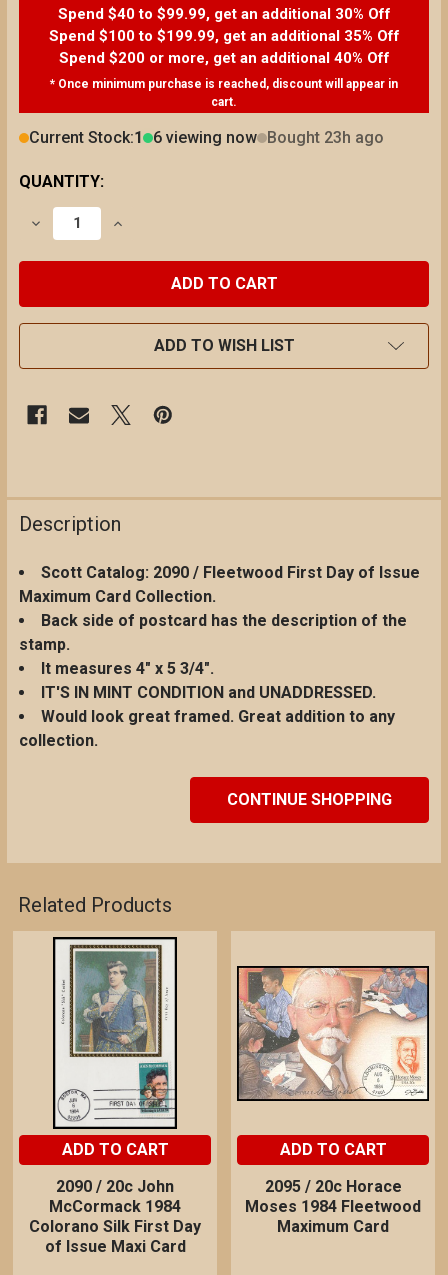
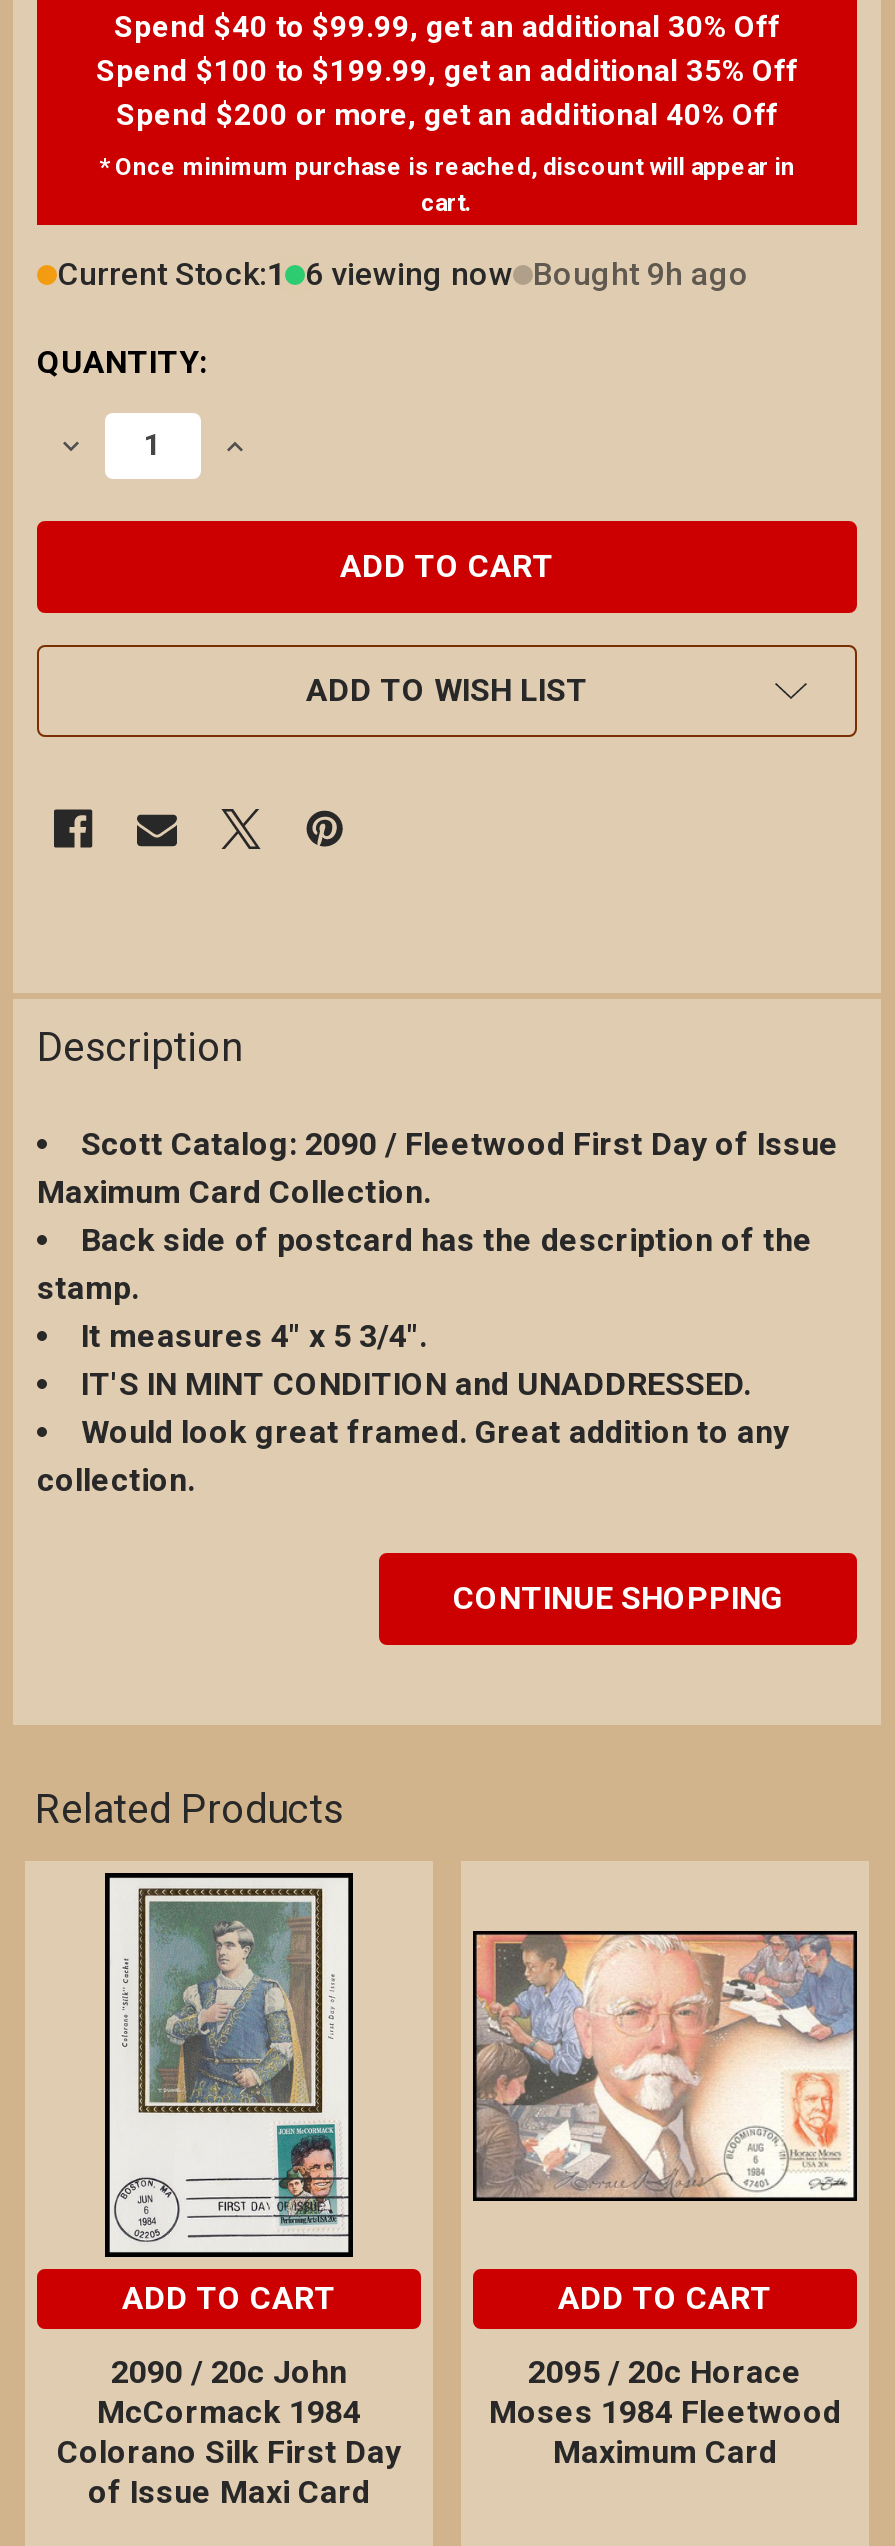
[29,128,384,147] Current Stock:1 6 viewing now Bought 23h ago -> [57,255,749,293] Current Stock:1 6 viewing now Bought 9h ago

